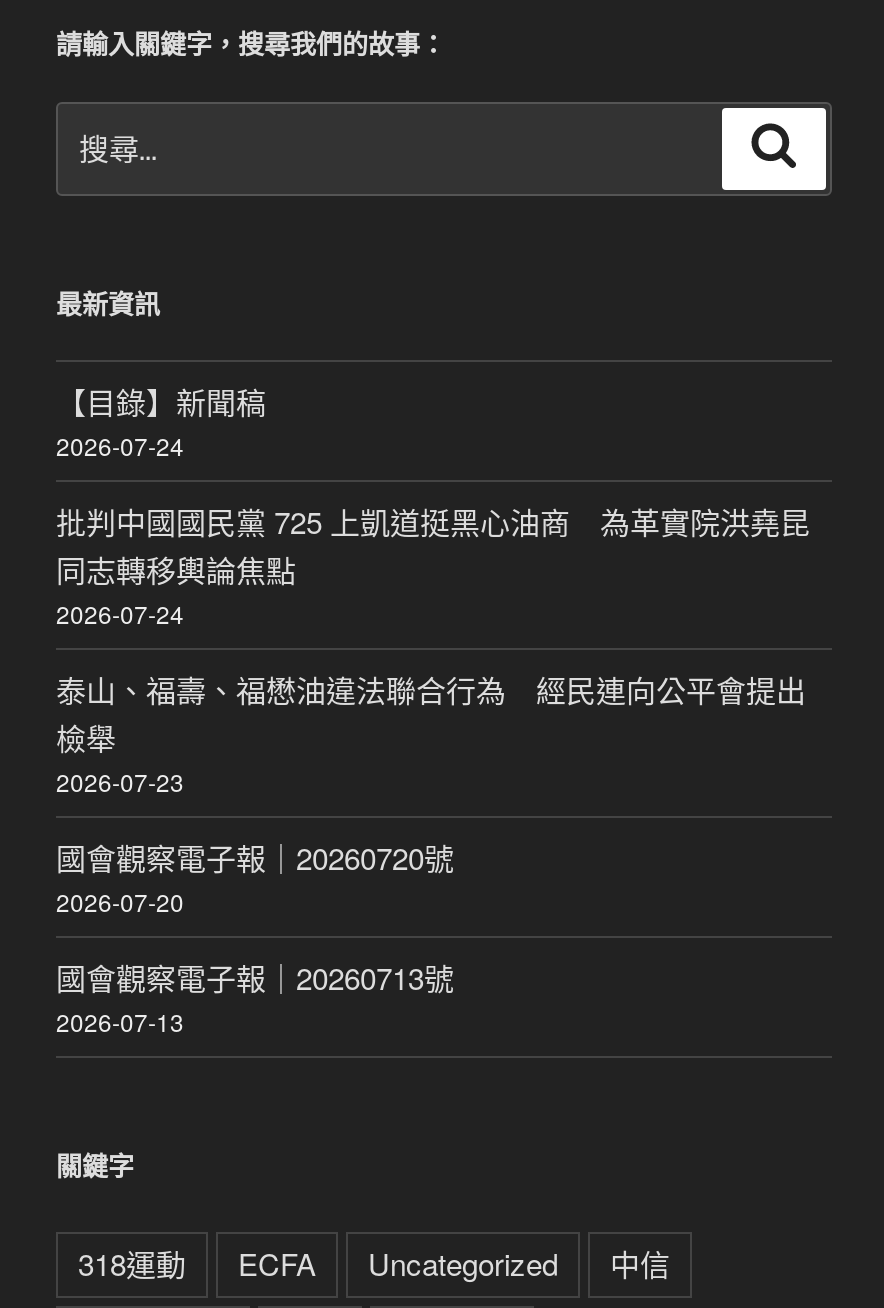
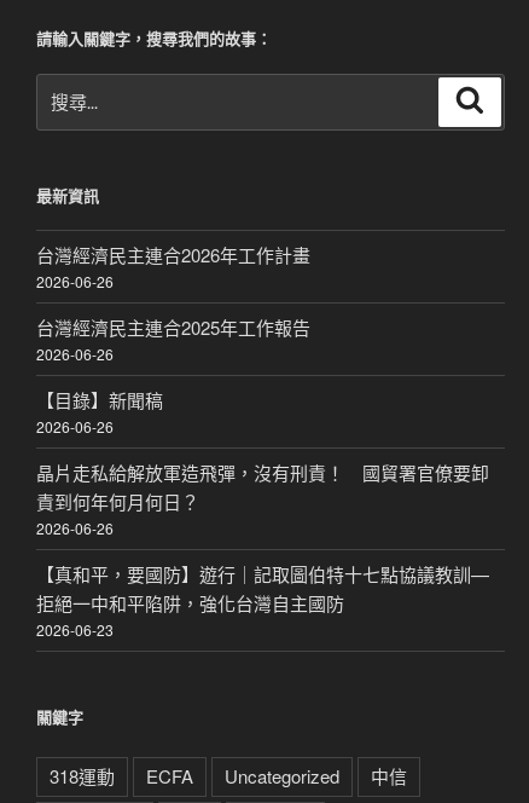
none -> [36,241,310,363] 台灣經濟民主連合2026年工作計畫 | 2026-06-26 | 台灣經濟民主連合2025年工作報告 | 2026-06-26
moved [56,379,266,421] -> [36,386,163,412]: 【目錄】新聞稿
[56,427,810,1037] 2026-07-24 | 批判中國國民黨 725 上凱道挺黑心油商 為革實院洪堯昆 | 同志轉移輿論焦點 | 2026-07-24 | 泰山、福壽、福懋油違法聯合行為 經民連向公平會提出 | 檢舉 | 2026-07-23 | 國會觀察電子報｜20260720號 | 2026-07-20 | 國會觀察電子報｜20260713號 | 2026-07-13 -> [36,415,489,639] 2026-06-26 | 晶片走私給解放軍造飛彈，沒有刑責！ 國貿署官僚要卸 | 責到何年何月何日？ | 2026-06-26 | 【真和平，要國防】遊行｜記取圖伯特十七點協議教訓— | 拒絕一中和平陷阱，強化台灣自主國防 | 2026-06-23

